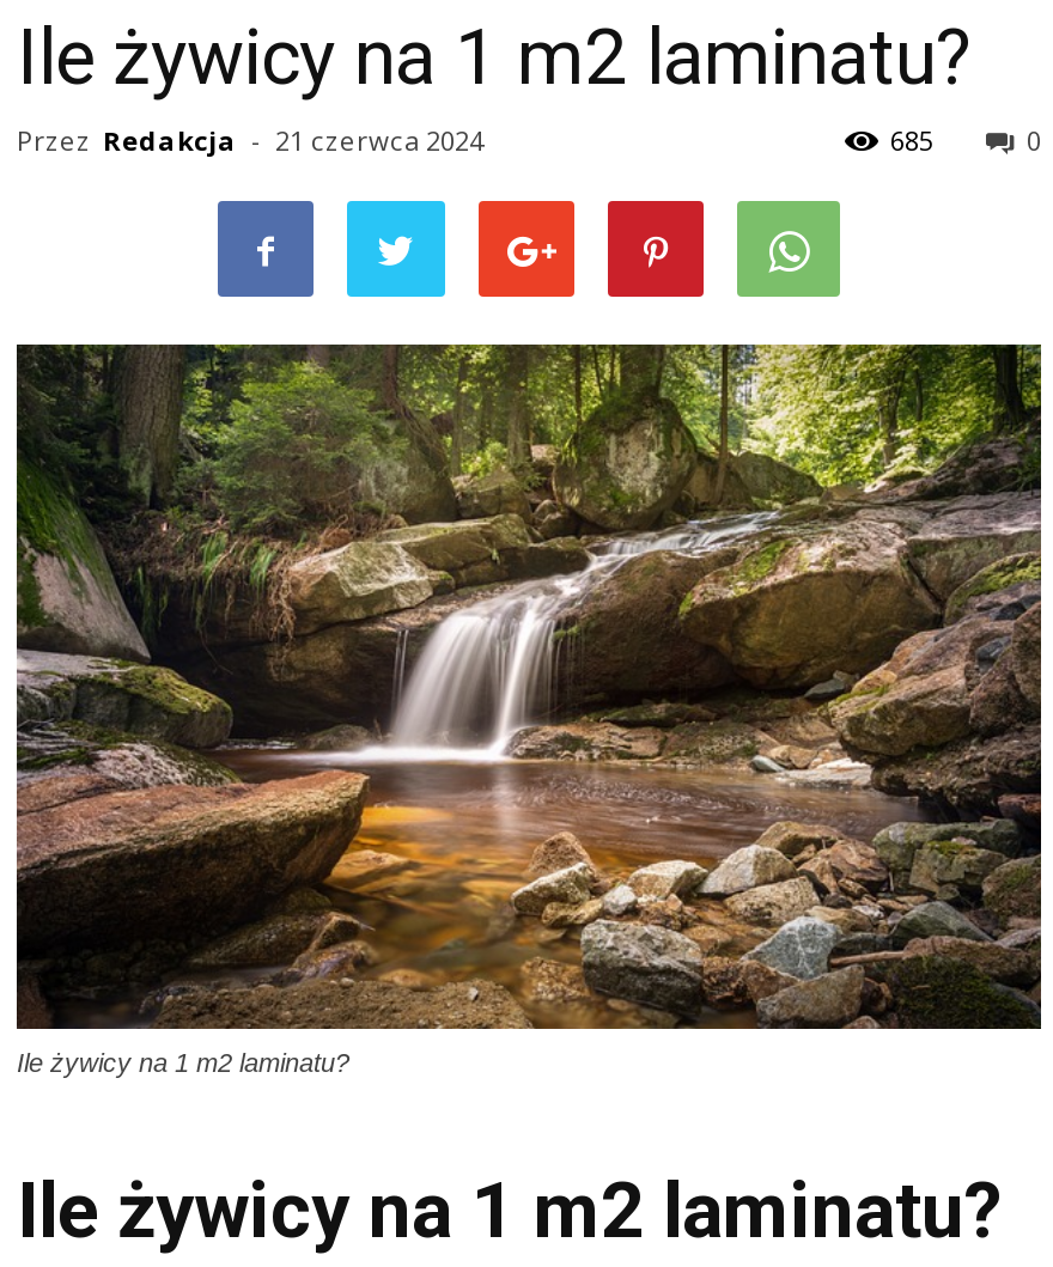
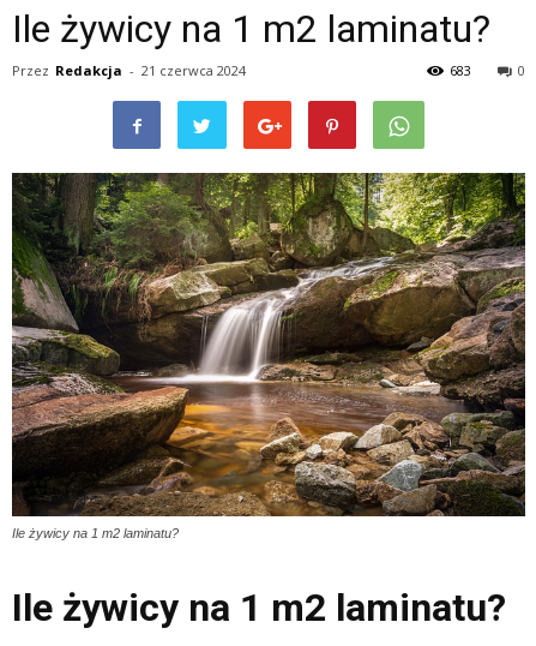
[890,122,933,158] 685 -> [450,61,471,79] 683

